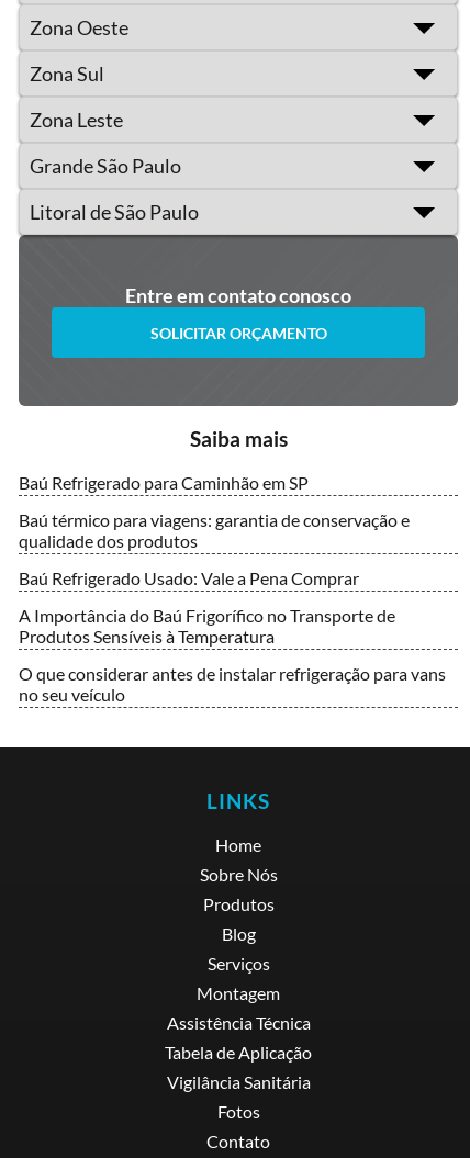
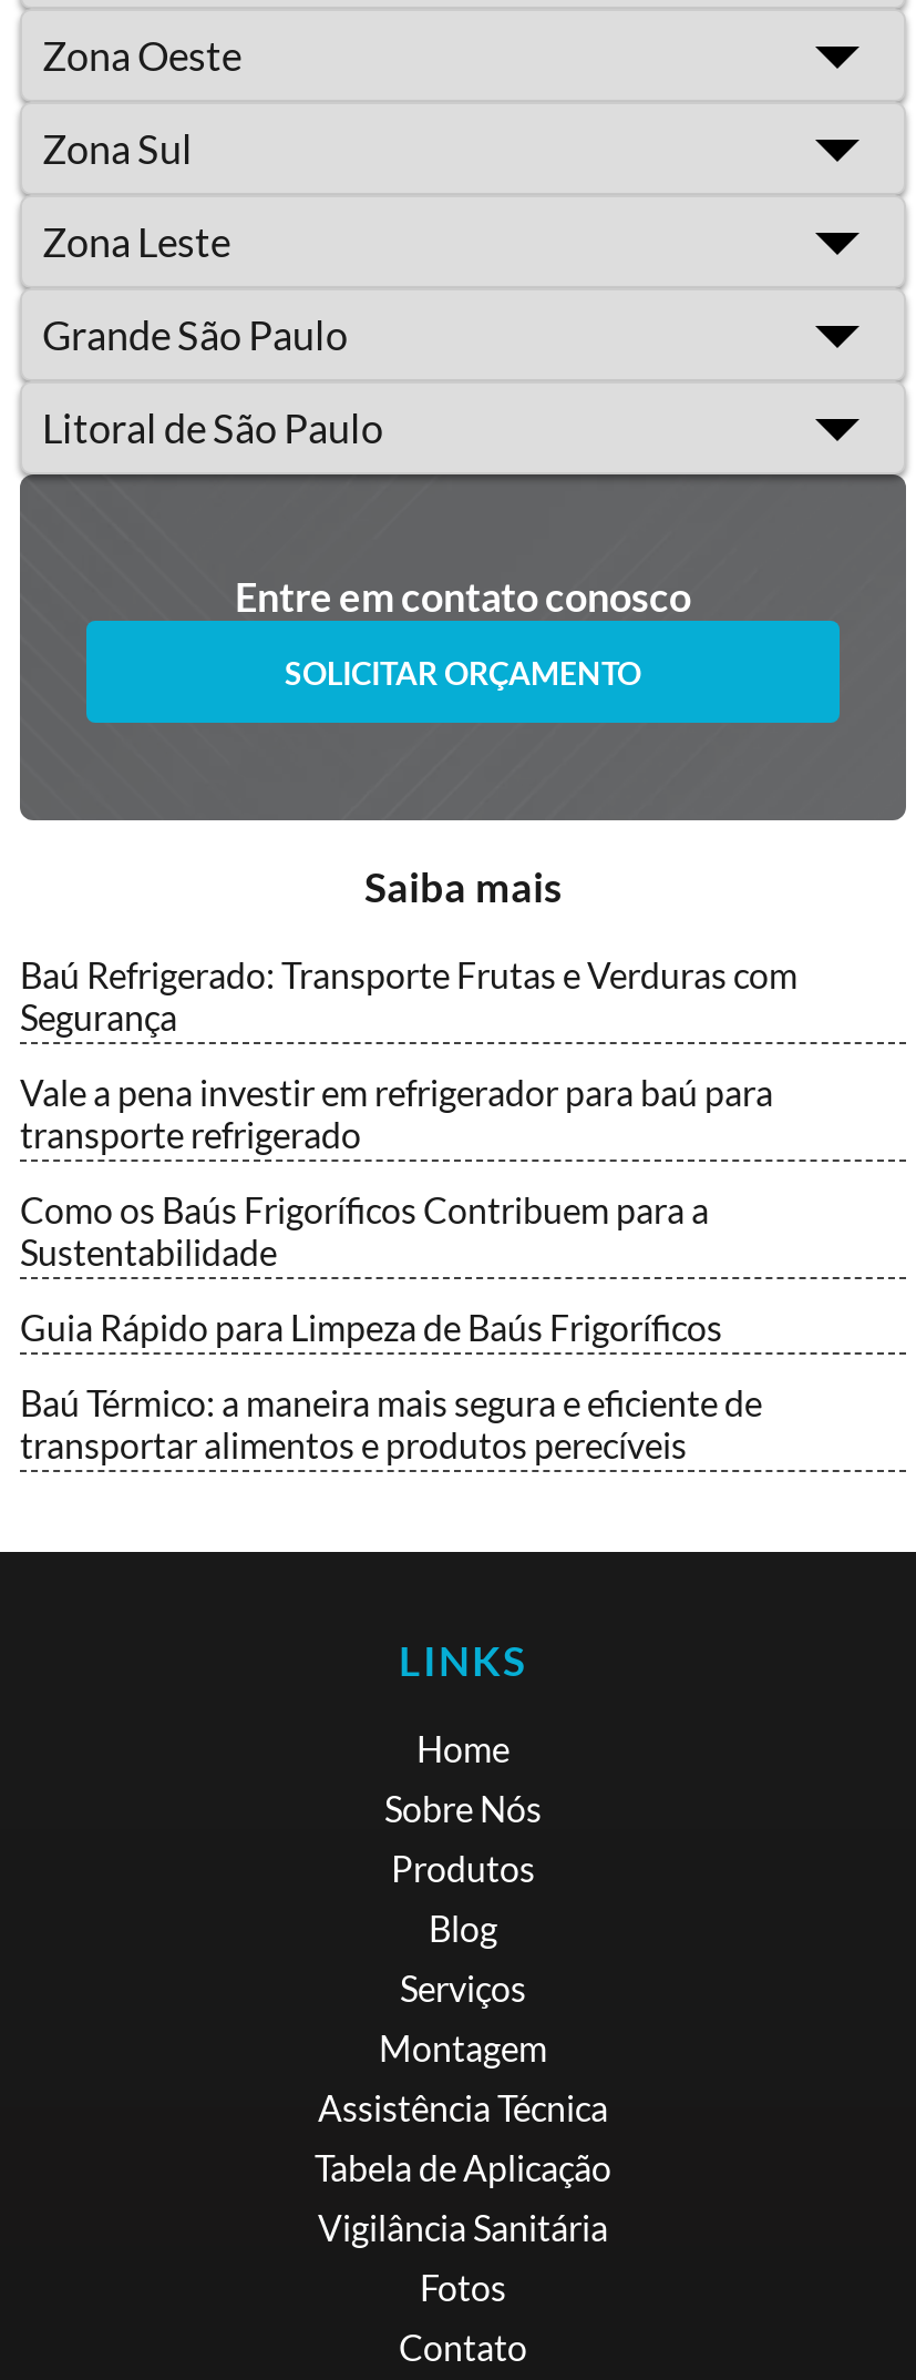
[19,471,309,492] Baú Refrigerado para Caminhão em SP -> [20,952,797,1036] Baú Refrigerado: Transporte Frutas e Verduras com | Segurança
[19,509,410,550] Baú térmico para viagens: garantia de conservação e | qualidade dos produtos -> [20,1070,773,1154] Vale a pena investir em refrigerador para baú para | transporte refrigerado
[19,567,359,588] Baú Refrigerado Usado: Vale a Pena Comprar -> [20,1187,709,1271] Como os Baús Frigoríficos Contribuem para a | Sustentabilidade
[19,604,395,646] A Importância do Baú Frigorífico no Transporte de | Produtos Sensíveis à Temperatura -> [20,1305,722,1347] Guia Rápido para Limpeza de Baús Frigoríficos
[19,662,446,704] O que considerar antes de instalar refrigeração para vans | no seu veículo -> [20,1380,762,1464] Baú Térmico: a maneira mais segura e eficiente de | transportar alimentos e produtos perecíveis

